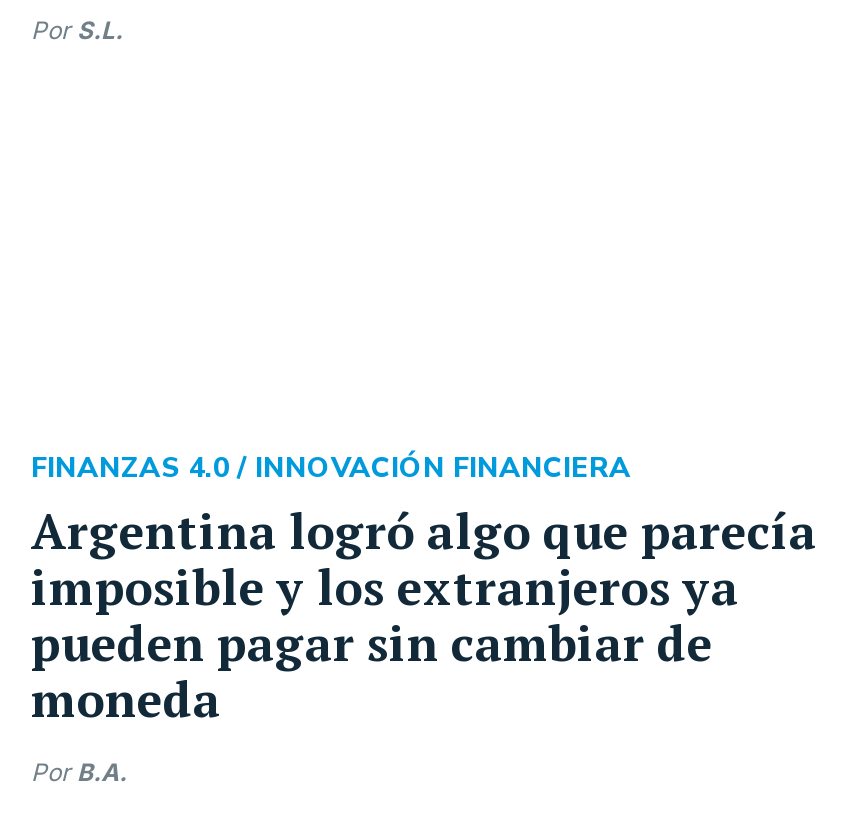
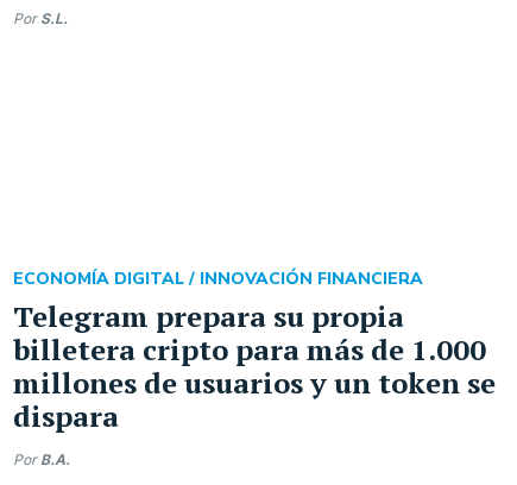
[31,448,631,486] FINANZAS 4.0 / INNOVACIÓN FINANCIERA -> [13,267,423,289] ECONOMÍA DIGITAL / INNOVACIÓN FINANCIERA
[31,498,817,730] Argentina logró algo que parecía | imposible y los extranjeros ya | pueden pagar sin cambiar de | moneda -> [13,297,496,434] Telegram prepara su propia | billetera cripto para más de 1.000 | millones de usuarios y un token se | dispara

